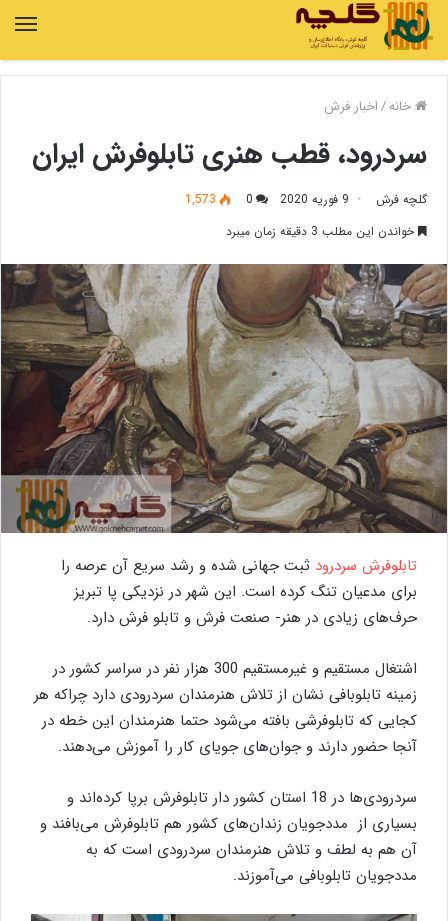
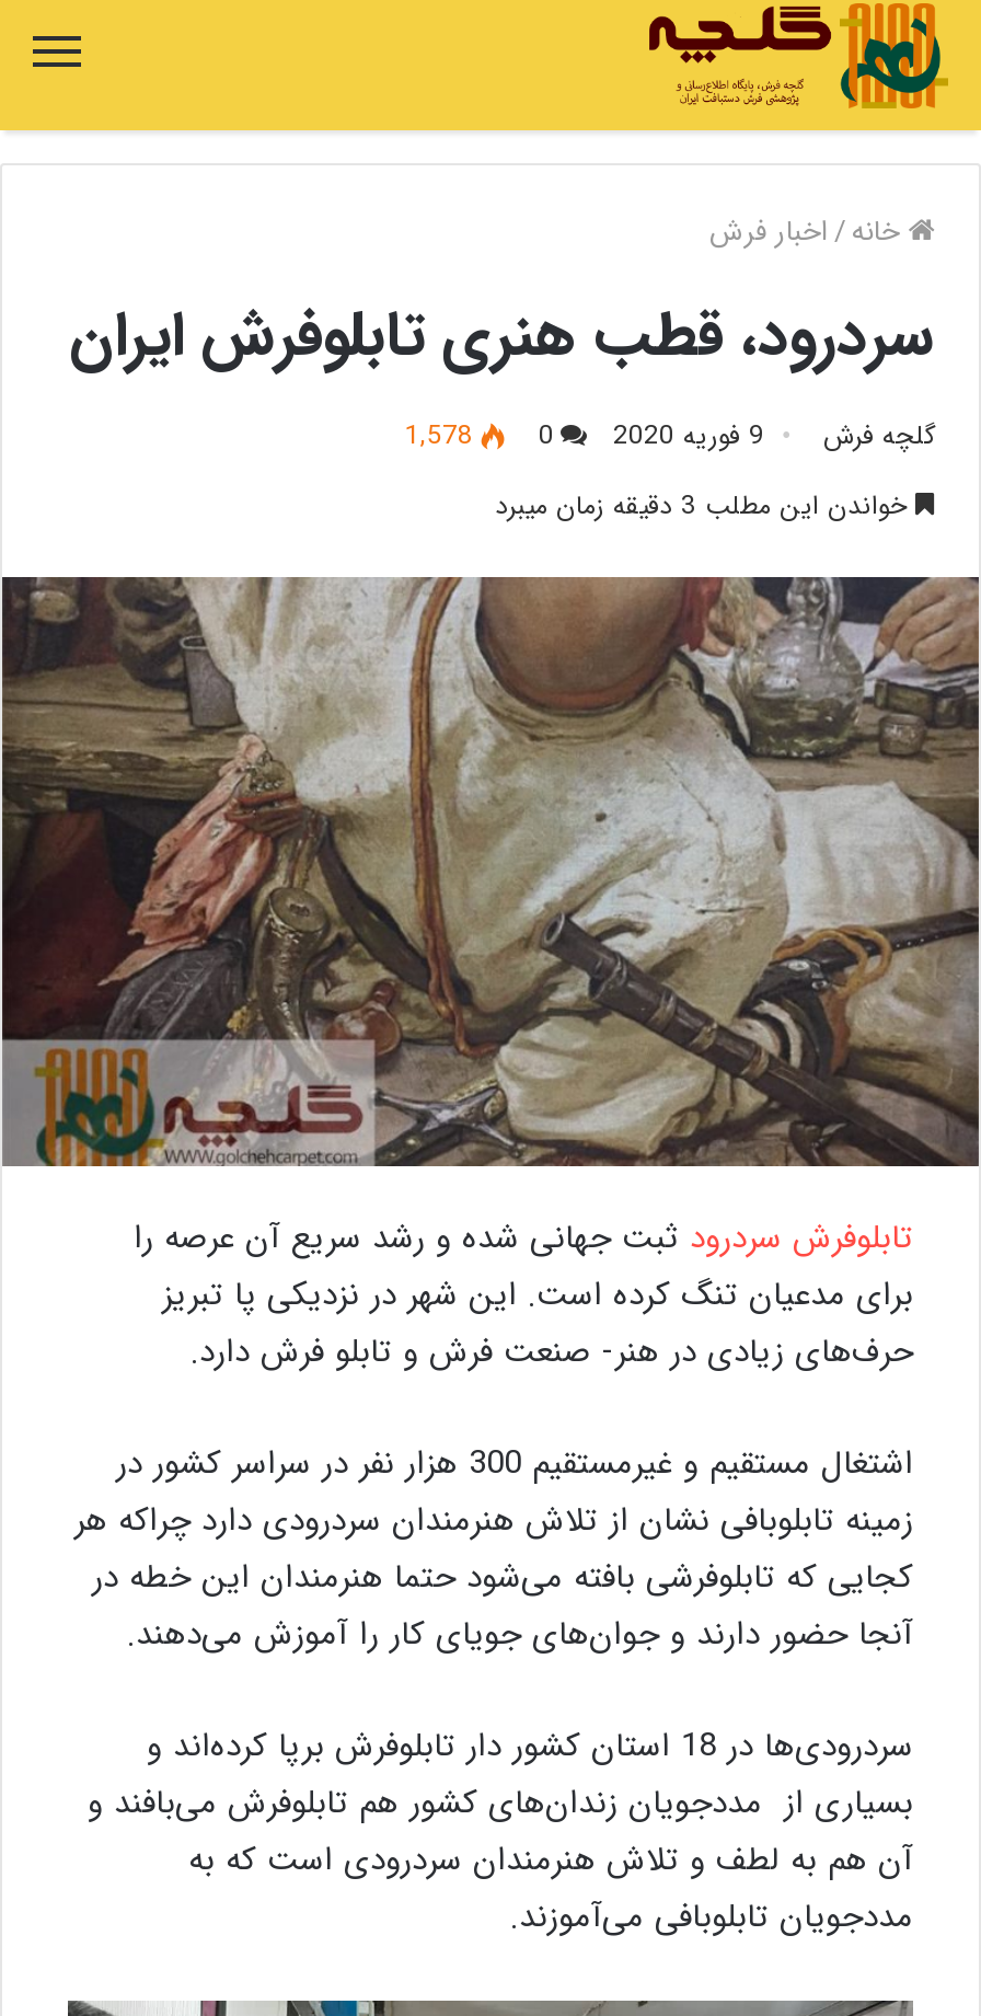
[185,190,253,209] 1,573 0 -> [405,415,554,456] 1,578 0

